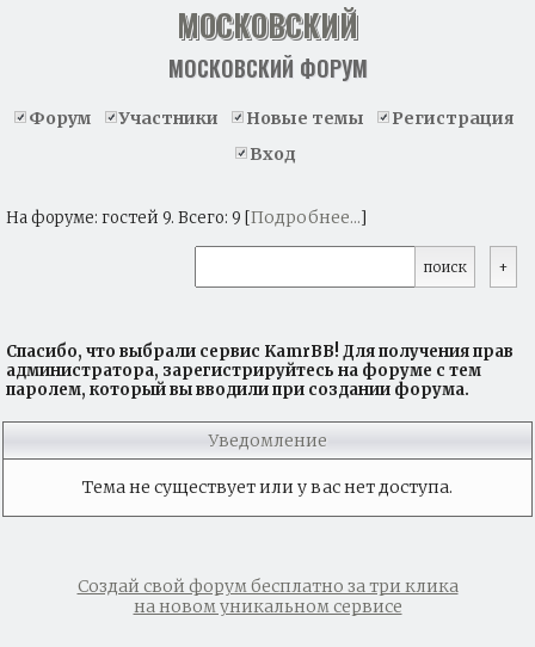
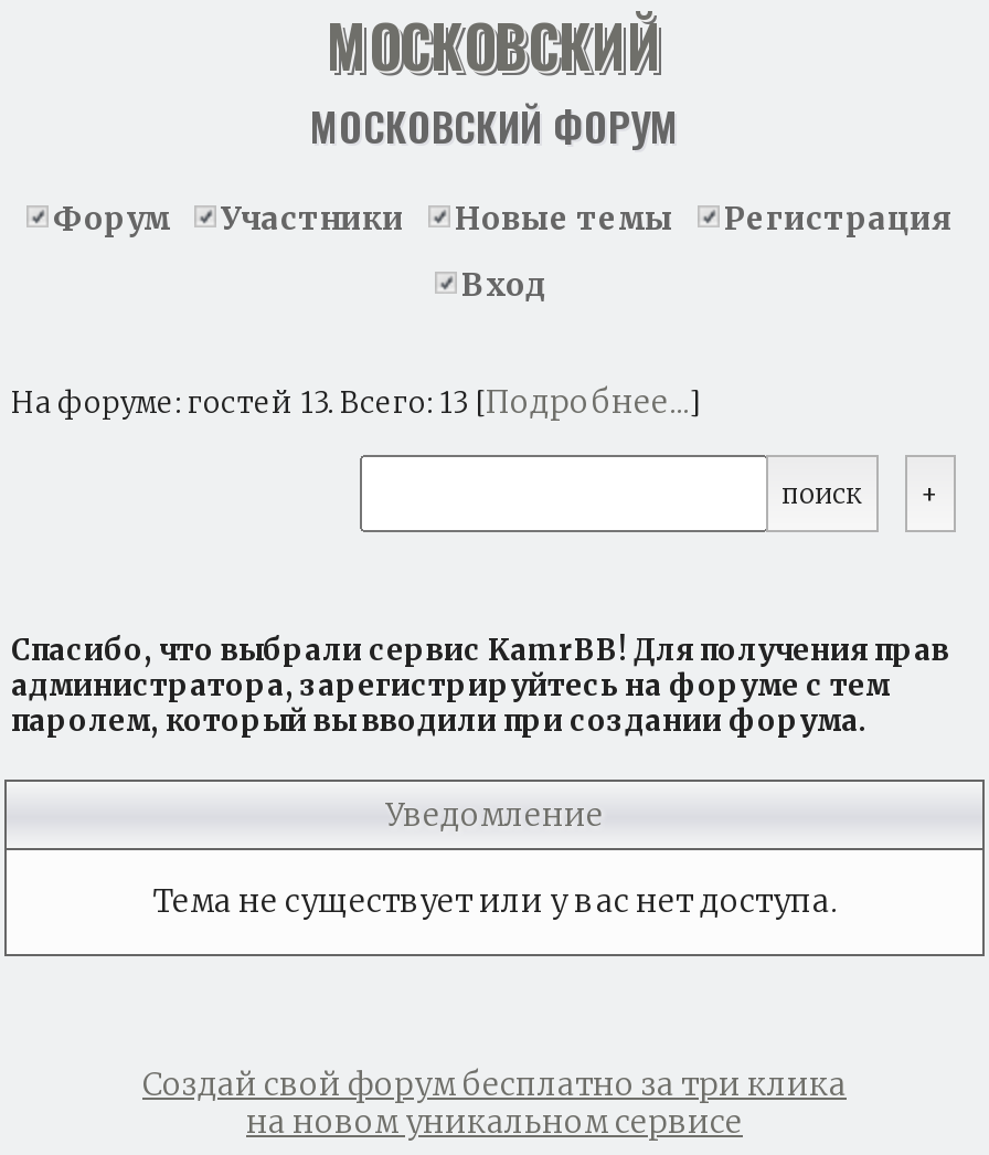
[6,207,367,228] На форуме: гостей 9. Всего: 9 [Подробнее...] -> [11,382,700,422] На форуме: гостей 13. Всего: 13 [Подробнее...]

